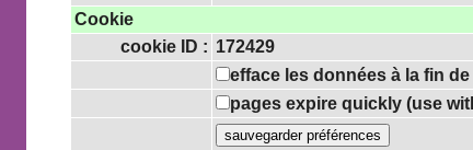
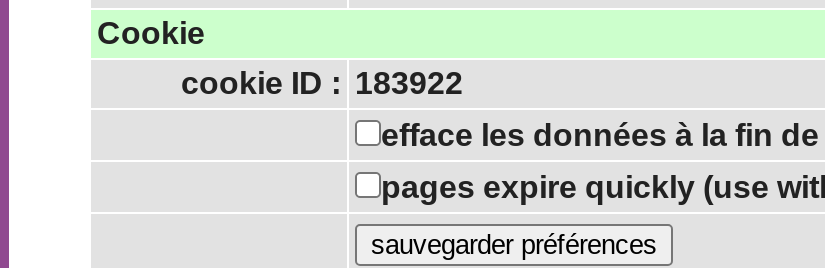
[120,37,275,56] cookie ID : 172429 -> [181,65,463,99] cookie ID : 183922

